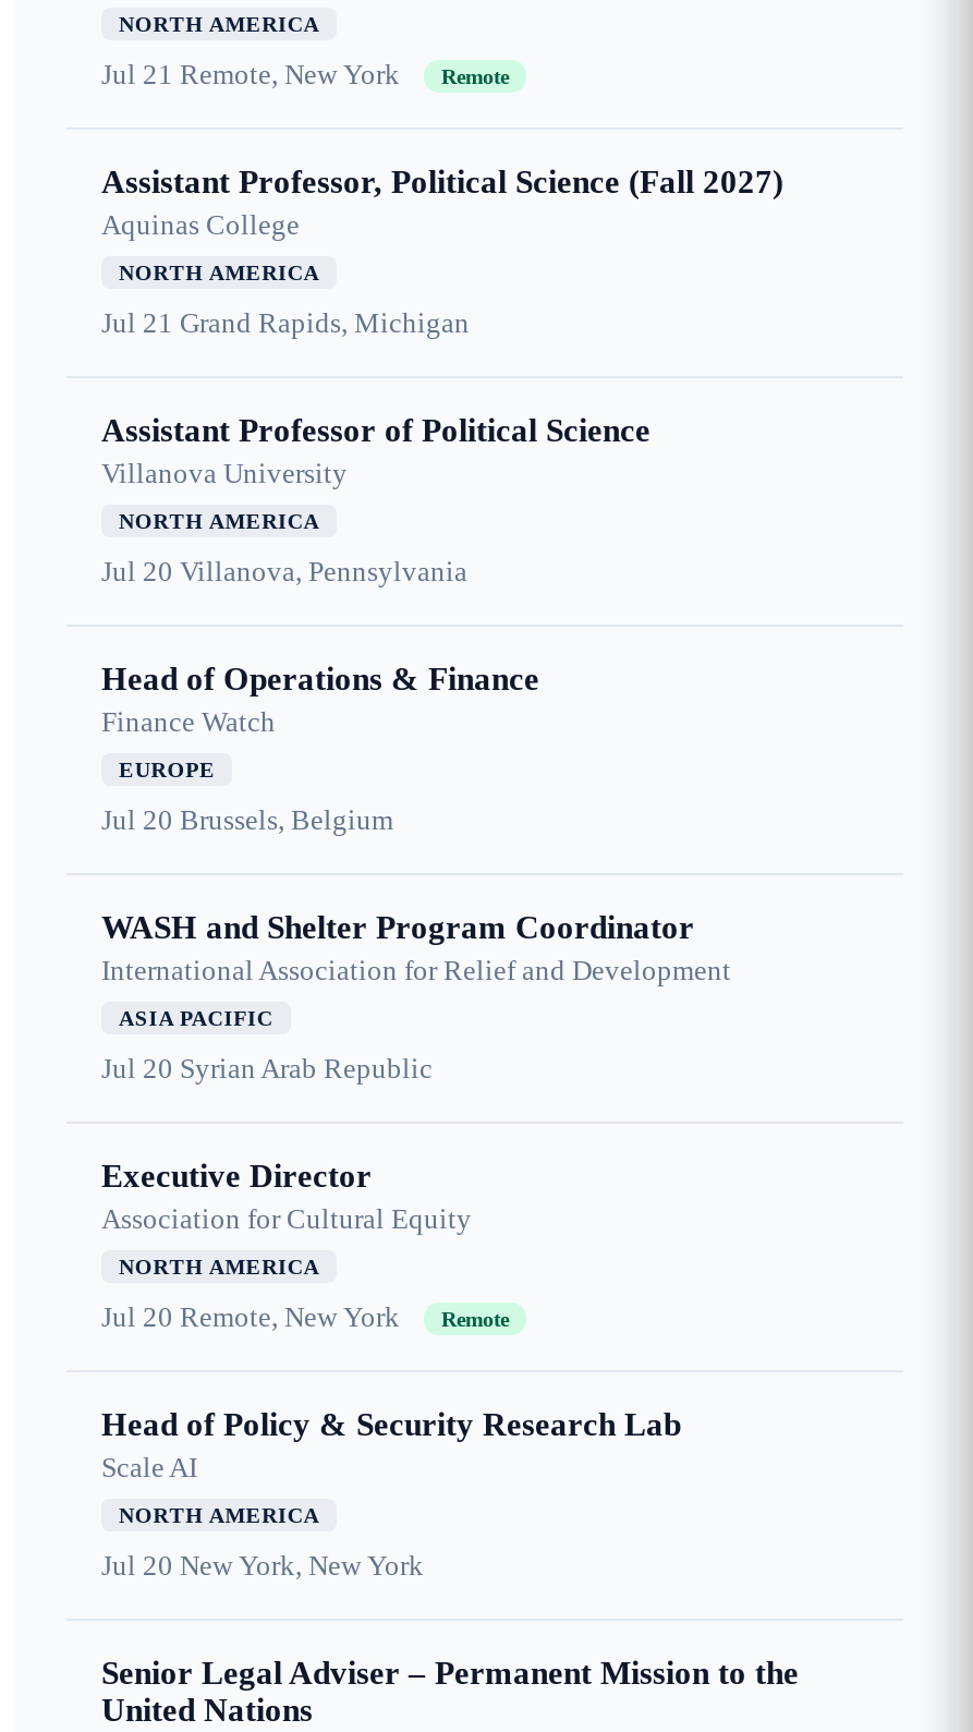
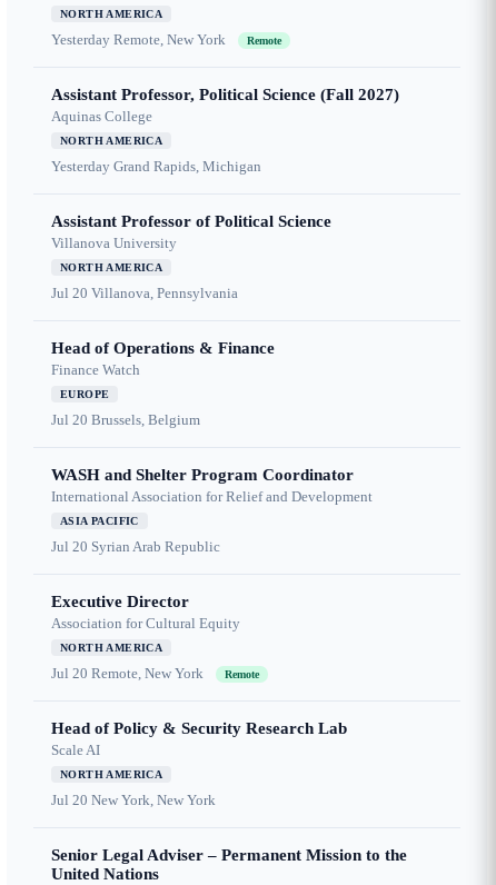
[101,58,400,91] Jul 21 Remote, New York -> [51,31,226,48] Yesterday Remote, New York
[101,307,470,339] Jul 21 Grand Rapids, Michigan -> [51,158,261,175] Yesterday Grand Rapids, Michigan

